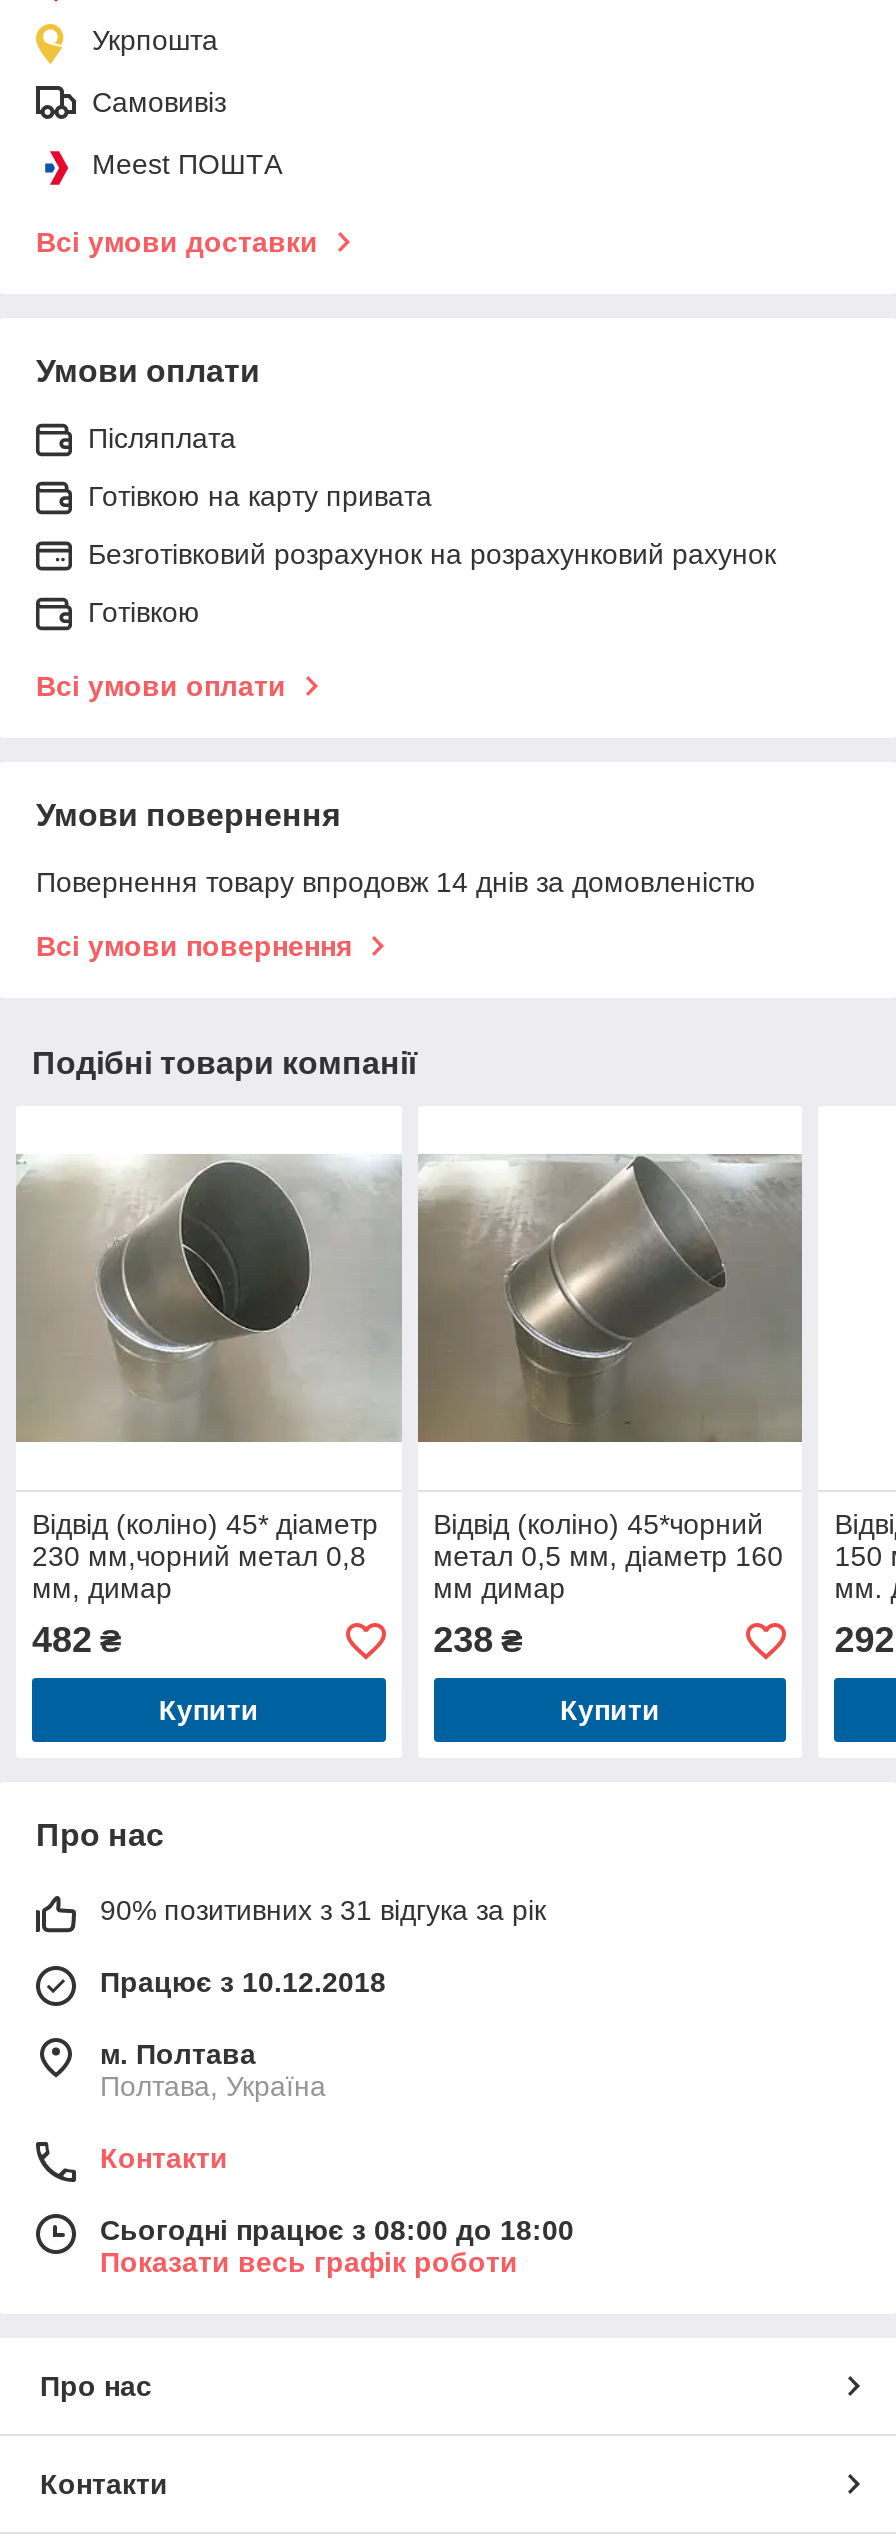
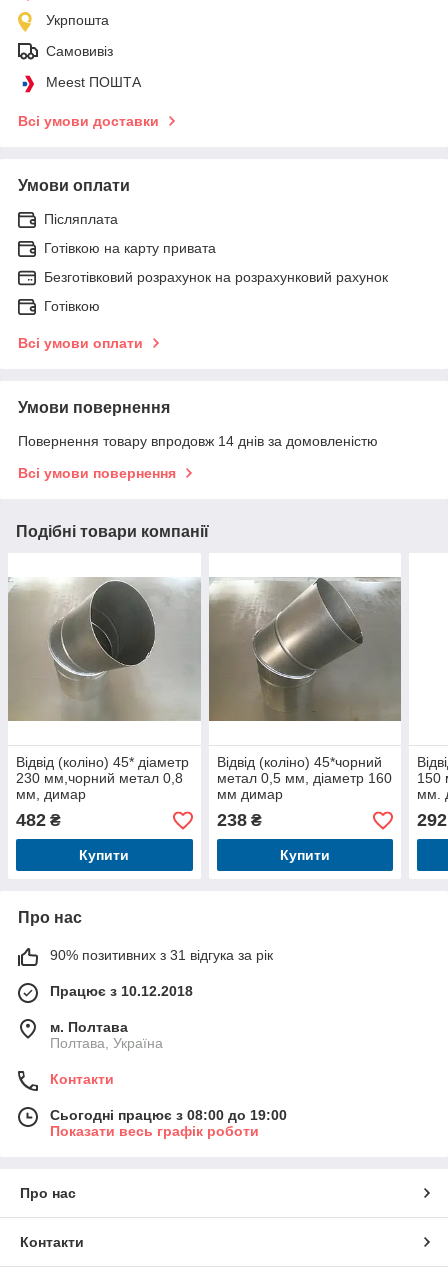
[100,2215,574,2247] Сьогодні працює з 08:00 до 18:00 -> [50,1107,287,1123] Сьогодні працює з 08:00 до 19:00

